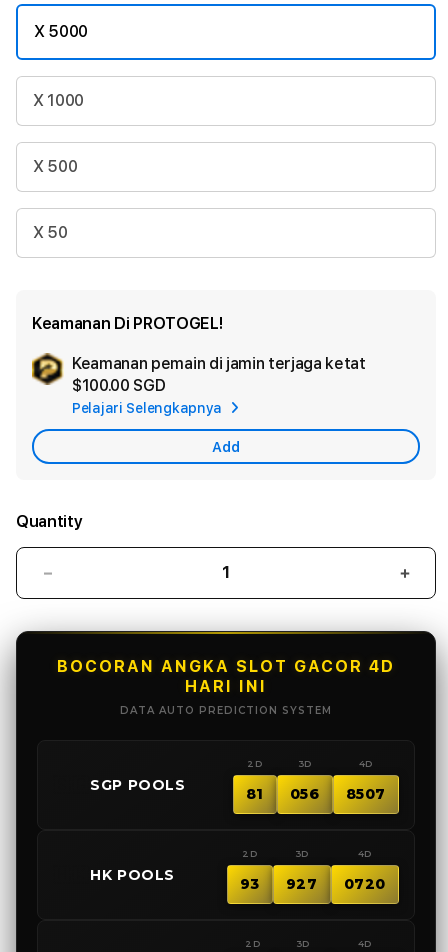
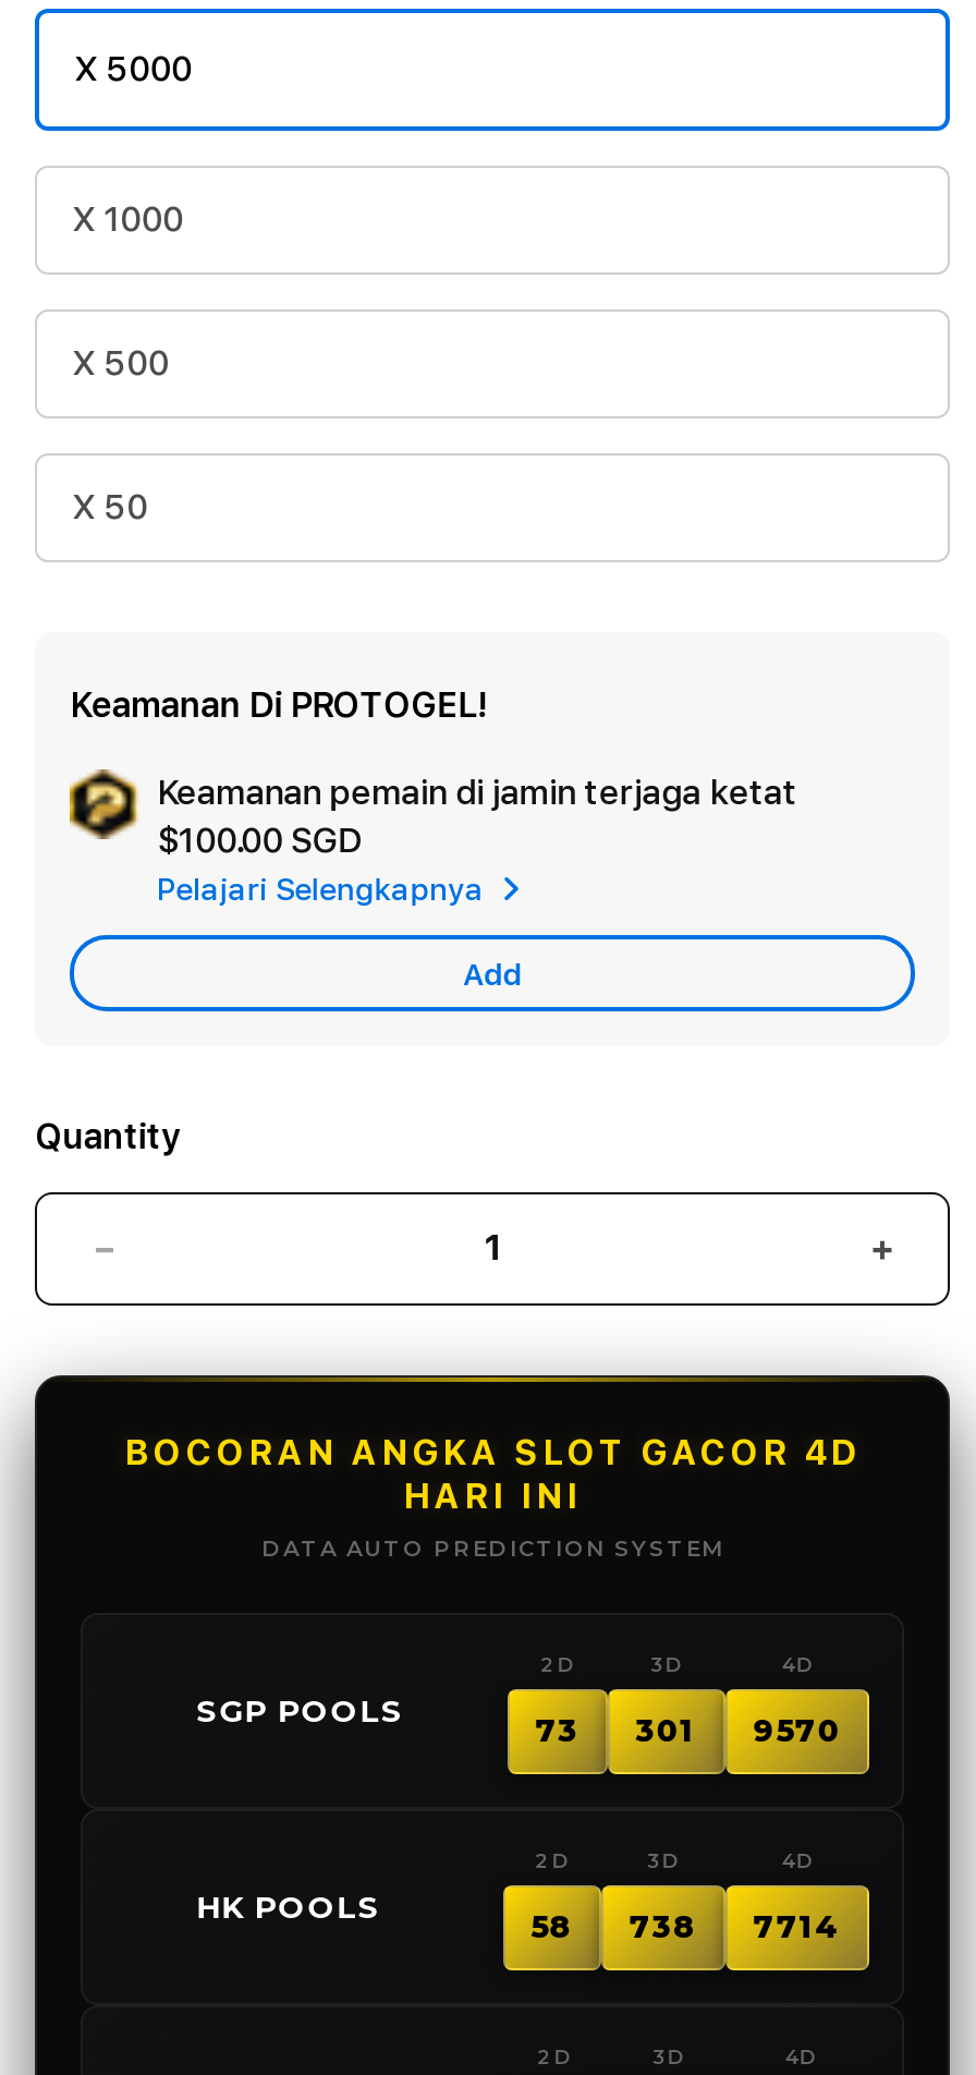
[246,785,264,803] 81 -> [535,1711,579,1750] 73
[290,785,320,803] 056 -> [636,1711,696,1750] 301
[346,785,386,803] 8507 -> [753,1711,841,1750] 9570
[240,875,260,893] 93 -> [531,1907,573,1946] 58
[286,875,318,893] 927 -> [629,1907,696,1946] 738
[344,875,386,893] 0720 -> [753,1907,841,1946] 7714

